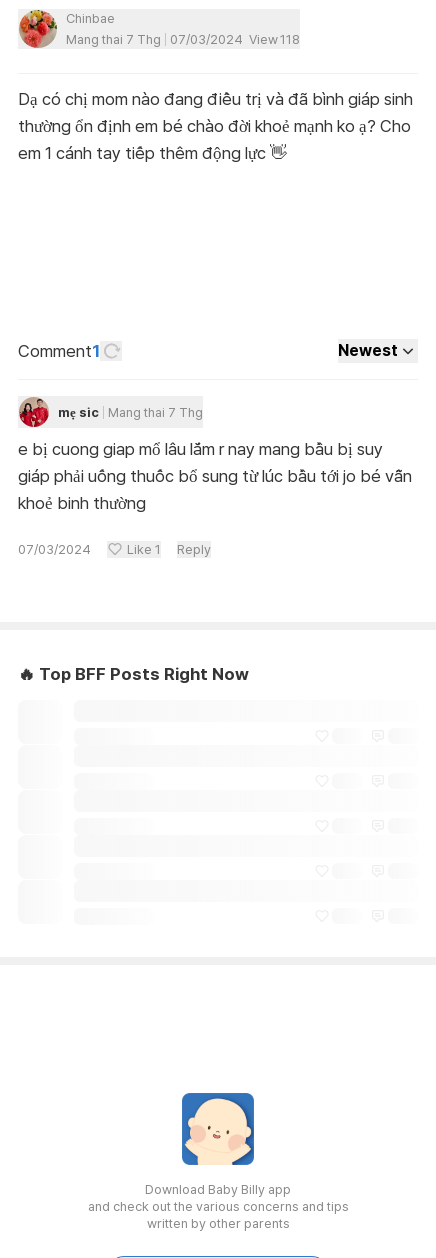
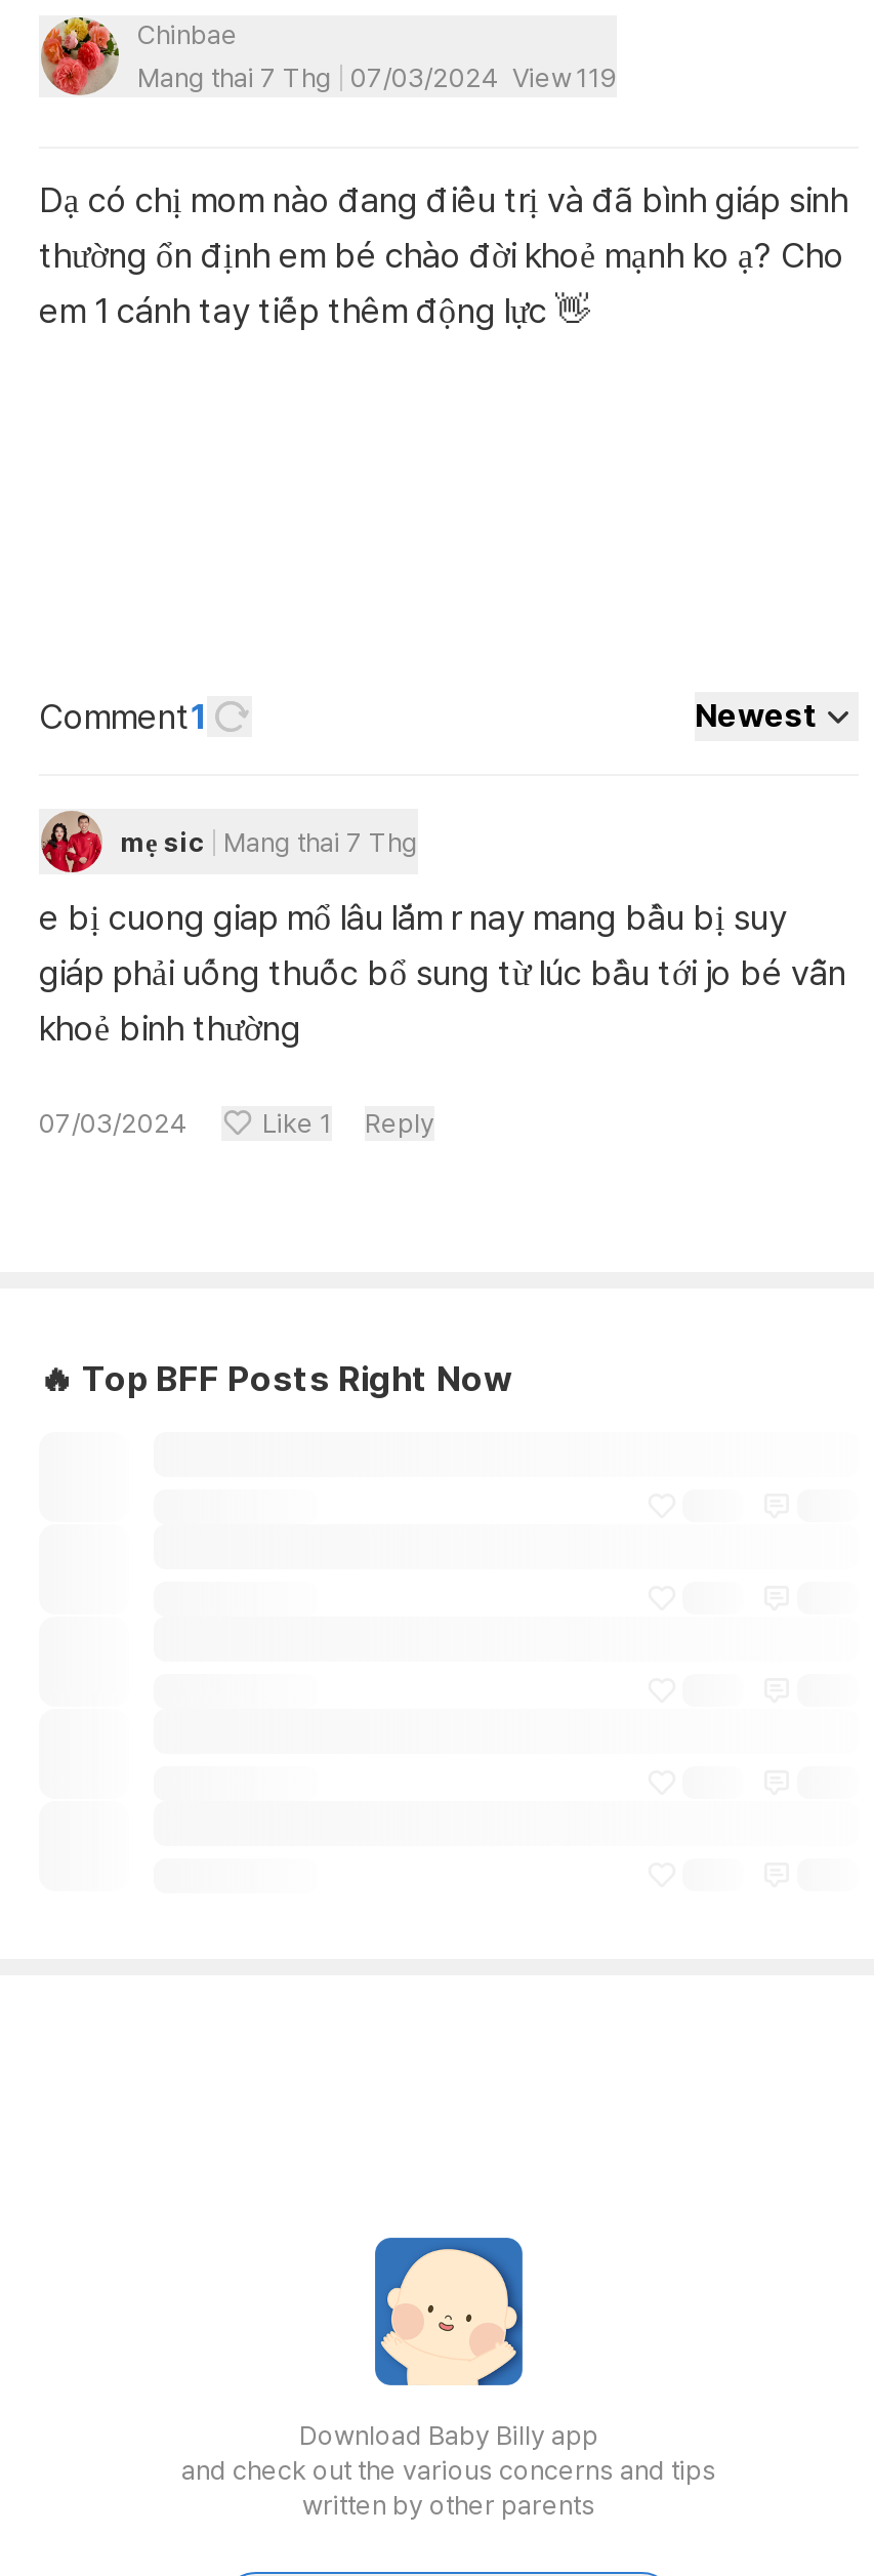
[66,32,300,47] Mang thai 7 Thg 07/03/2024 View 118 -> [137,63,617,93] Mang thai 7 Thg 07/03/2024 View 119

